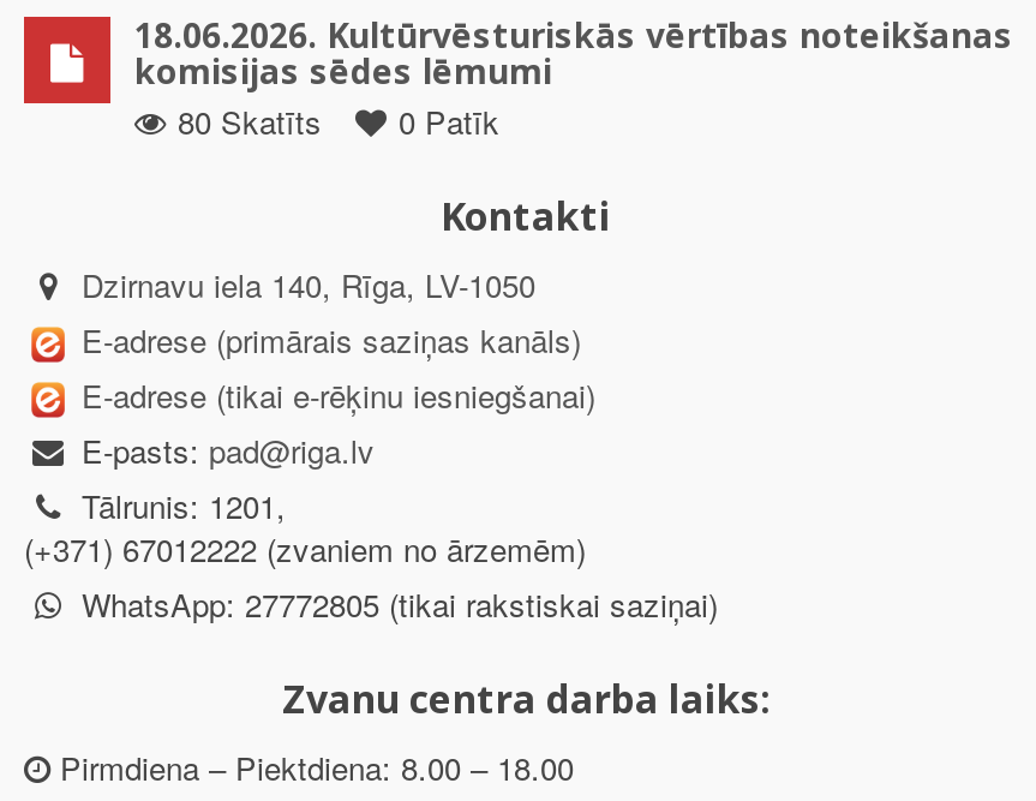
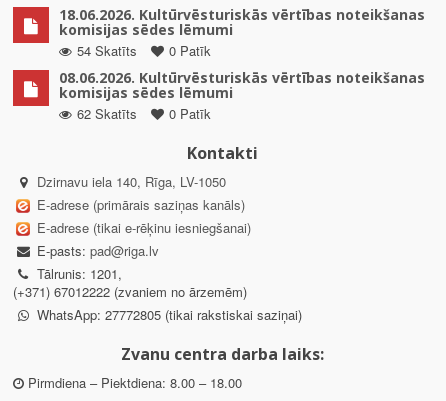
[178,98,322,144] 80 Skatīts -> [59,41,425,123] 54 Skatīts | 0 Patīk | 08.06.2026. Kultūrvēsturiskās vērtības noteikšanas | komisijas sēdes lēmumi | 62 Skatīts

